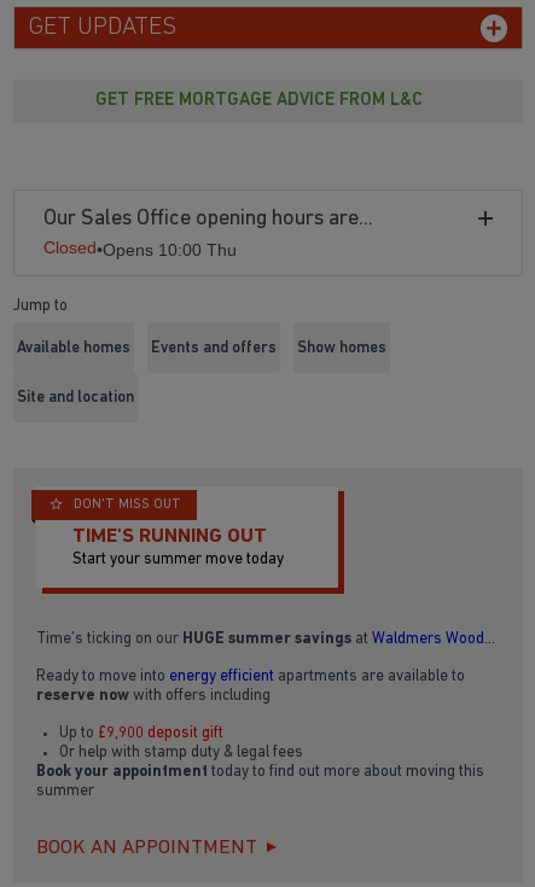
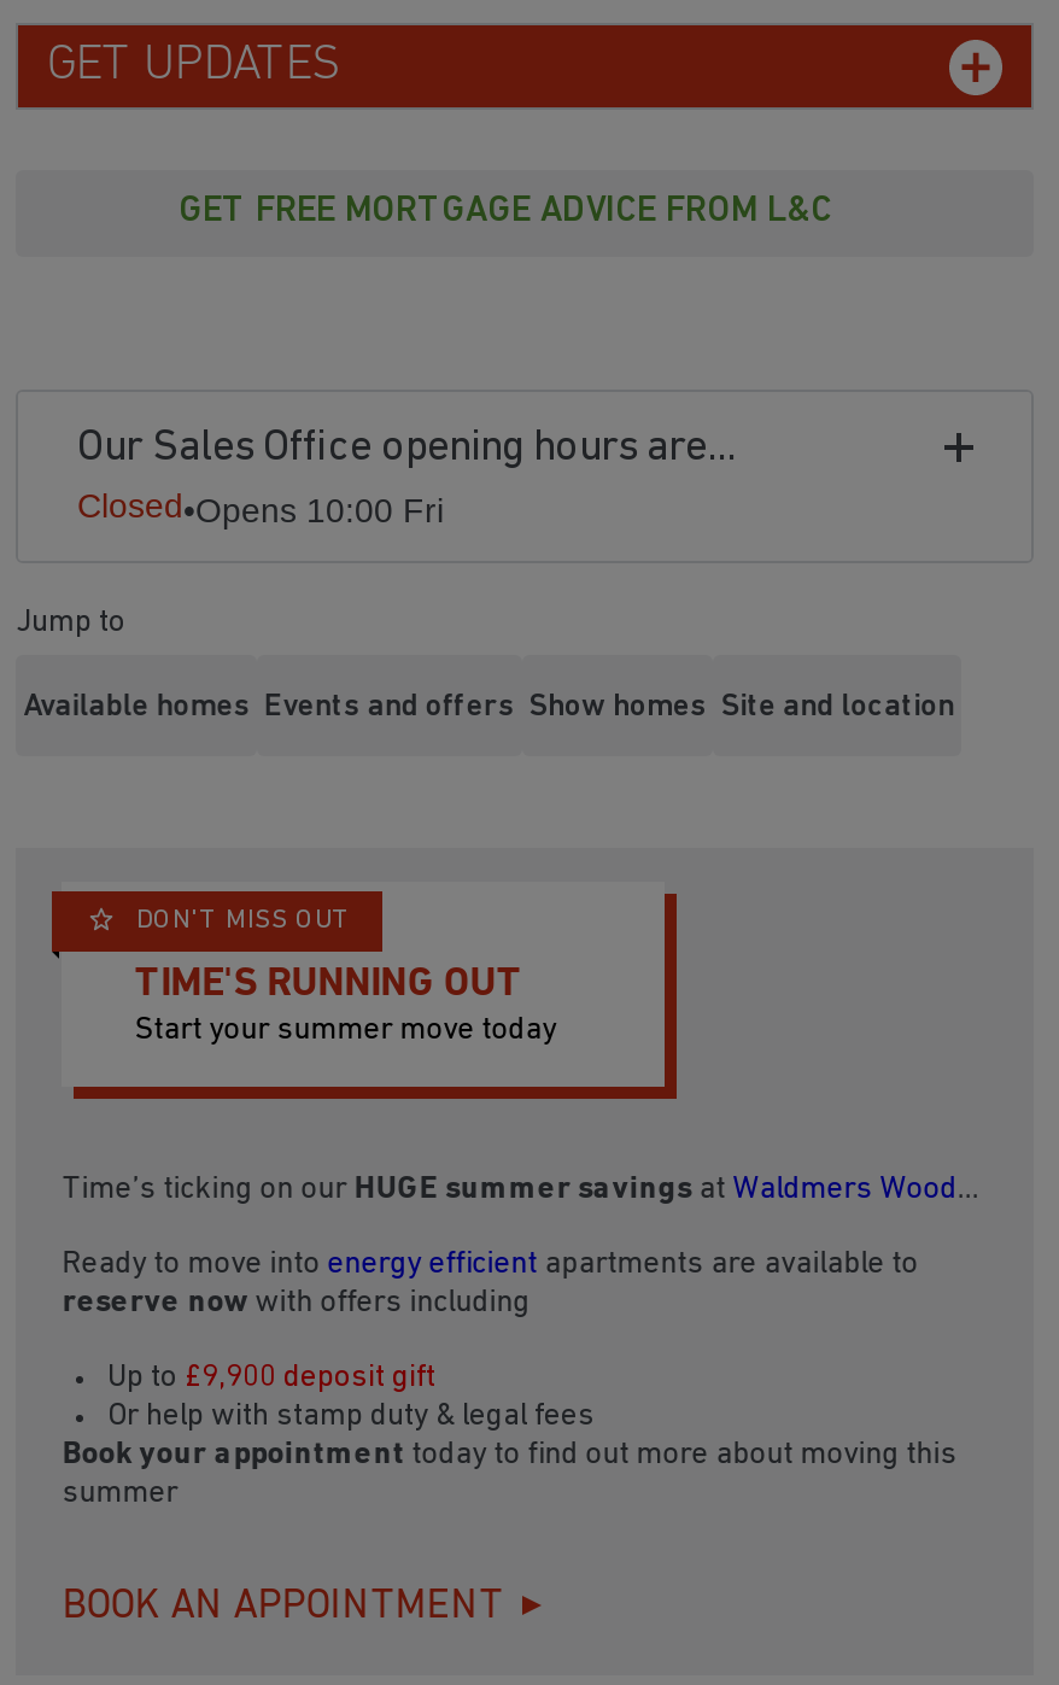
[44,237,237,259] Closed•Opens 10:00 Thu -> [77,486,444,529] Closed•Opens 10:00 Fri

